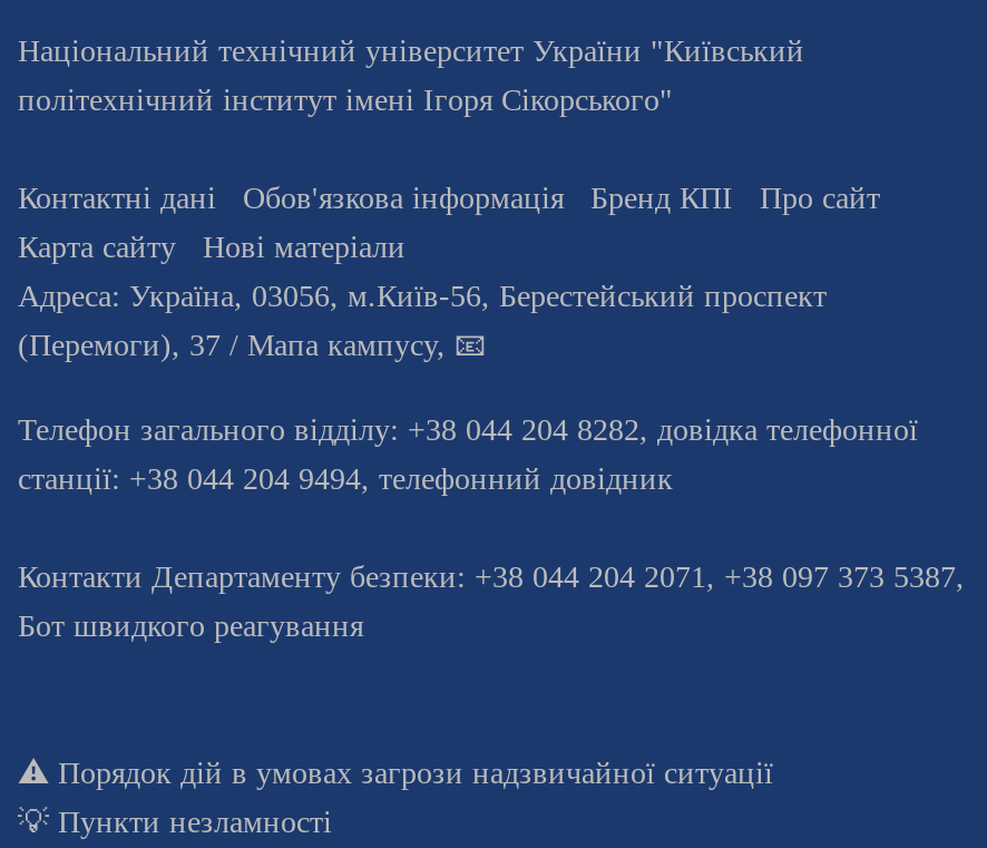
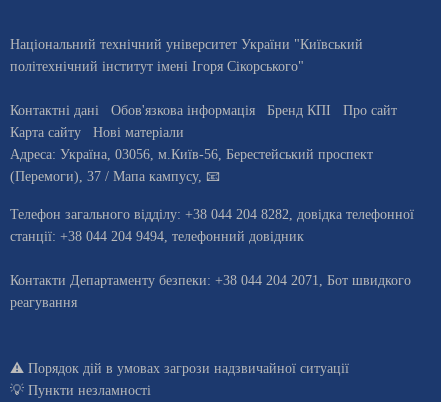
[18,562,965,595] Контакти Департаменту безпеки: +38 044 204 2071, +38 097 373 5387, -> [10,273,411,288] Контакти Департаменту безпеки: +38 044 204 2071, Бот швидкого
[18,611,363,644] Бот швидкого реагування -> [10,295,77,310] реагування

